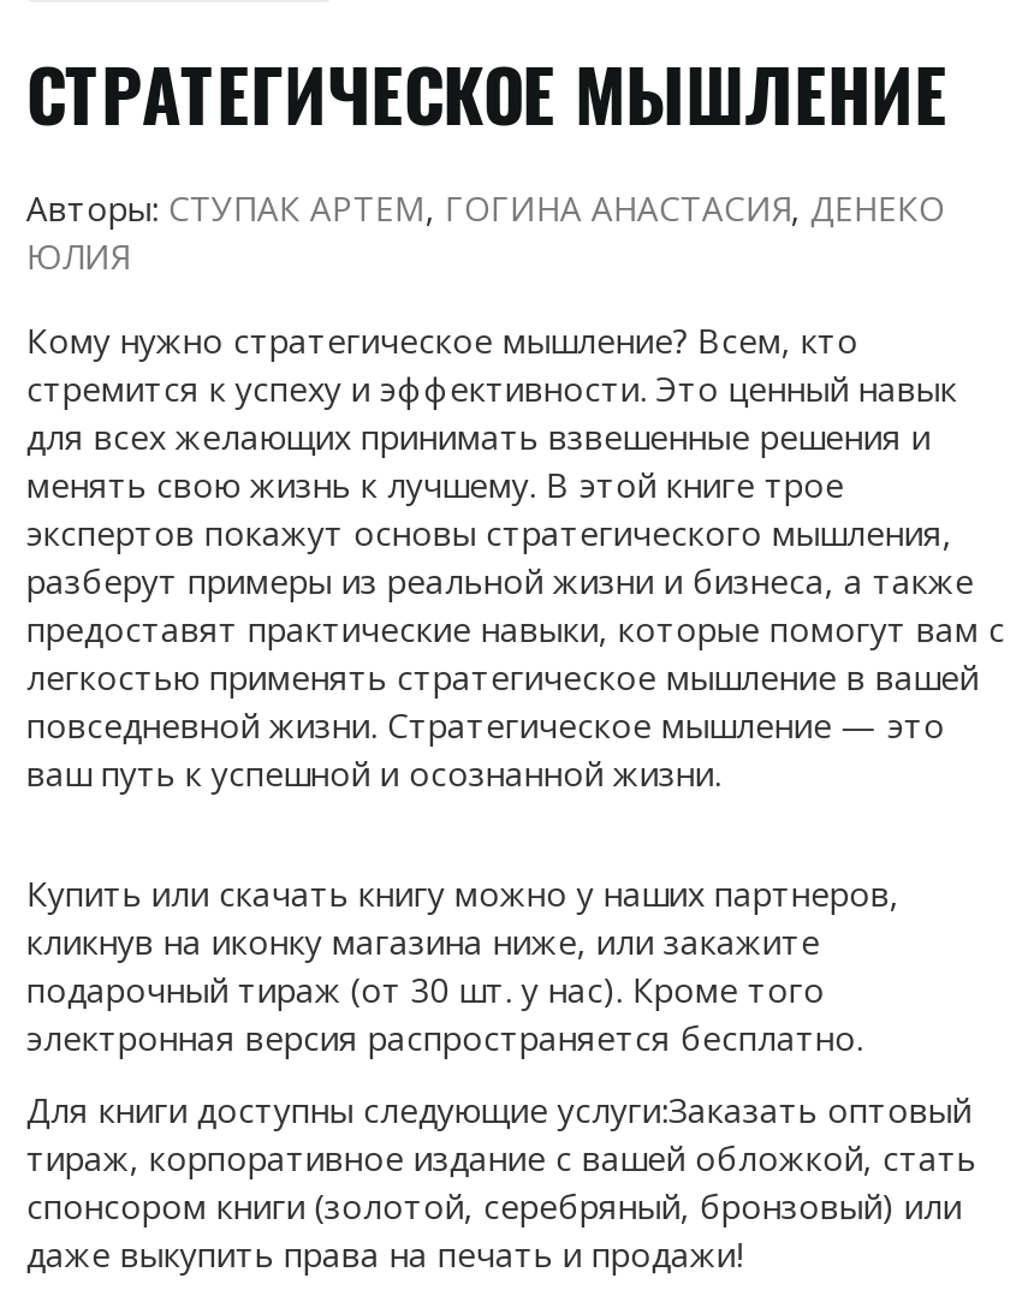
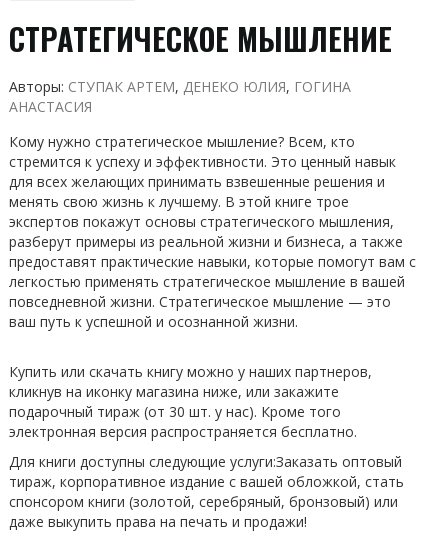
[26,186,945,279] Авторы: СТУПАК АРТЕМ, ГОГИНА АНАСТАСИЯ, ДЕНЕКО | ЮЛИЯ -> [9,77,351,116] Авторы: СТУПАК АРТЕМ, ДЕНЕКО ЮЛИЯ, ГОГИНА | АНАСТАСИЯ

